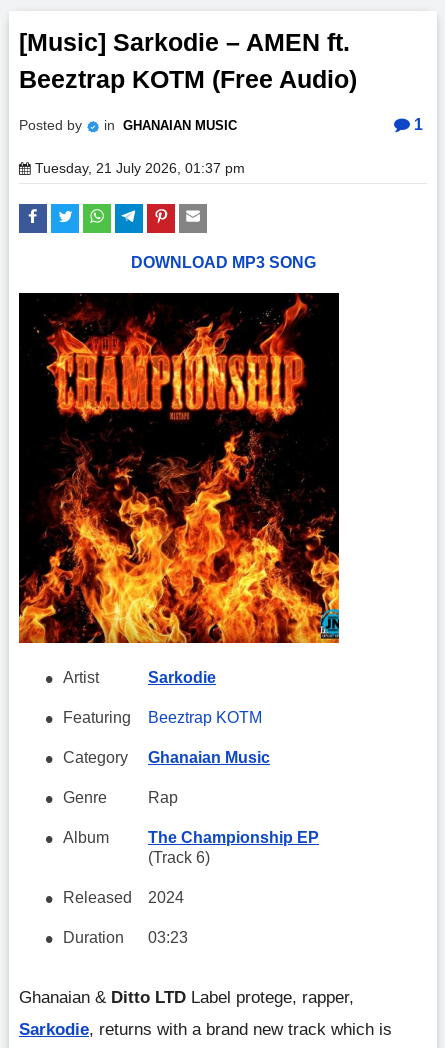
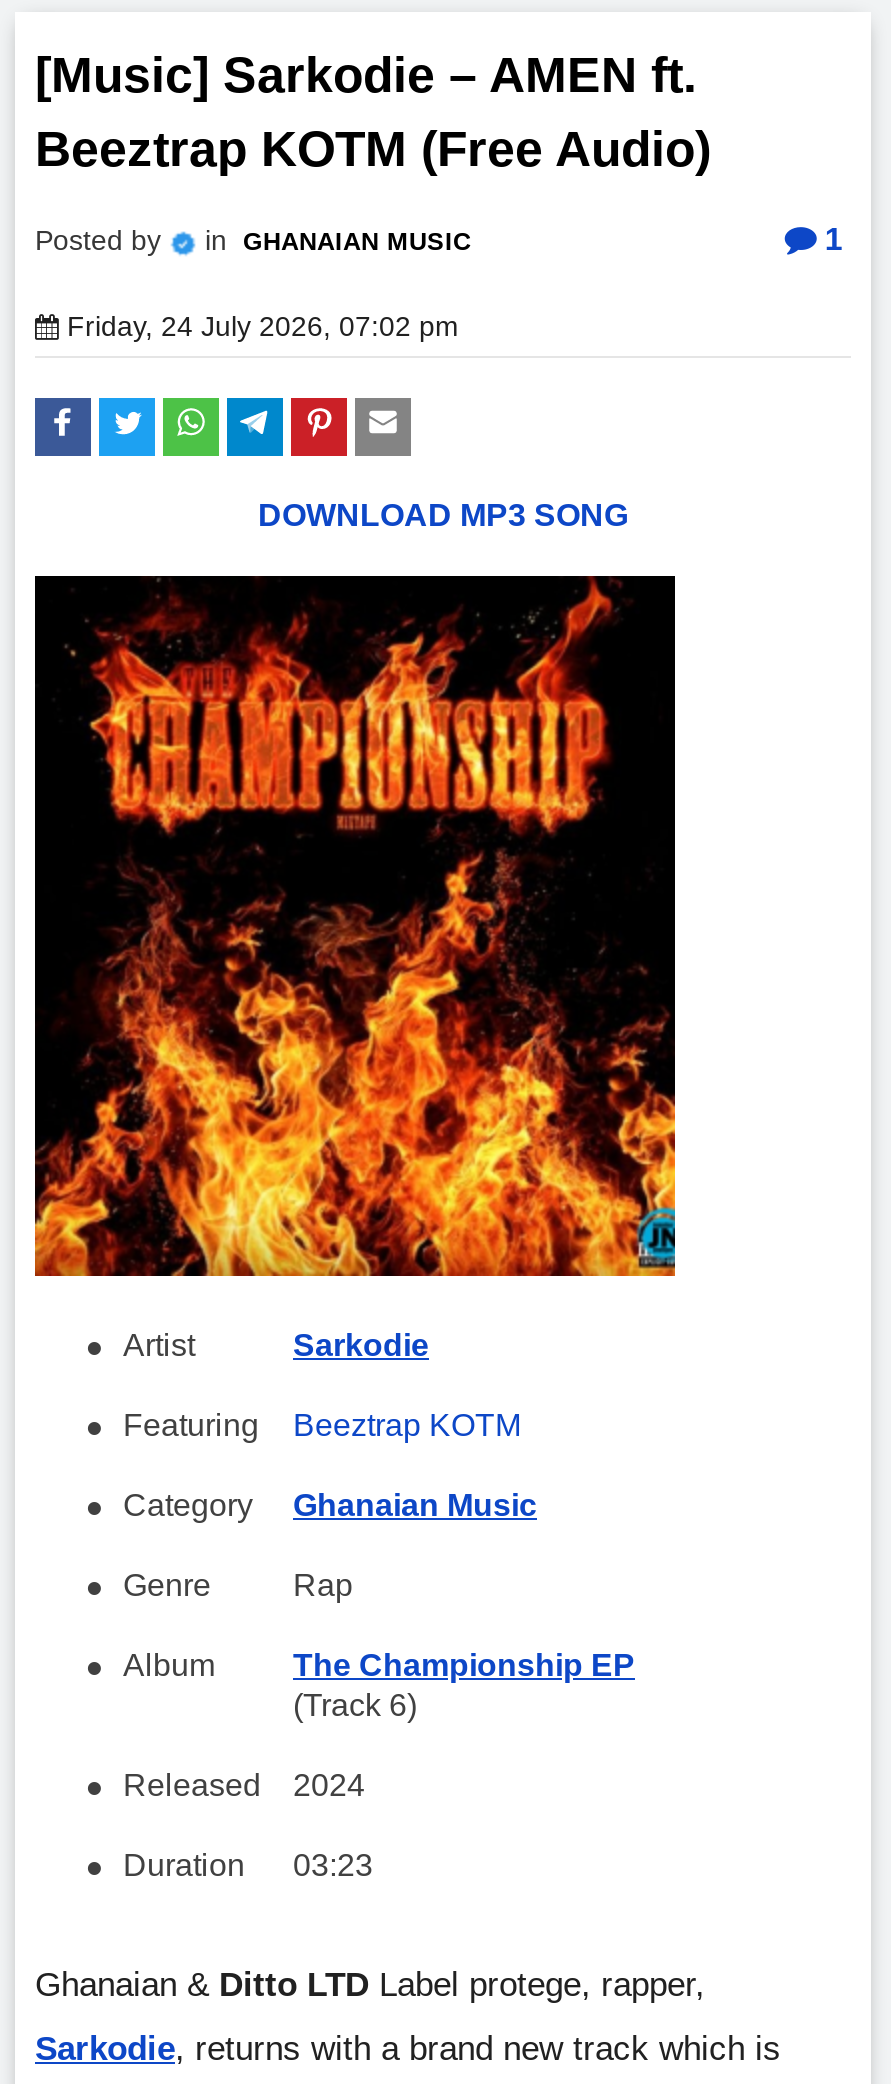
[35,160,245,176] Tuesday, 21 July 2026, 01:37 pm -> [67,310,459,342] Friday, 24 July 2026, 07:02 pm

